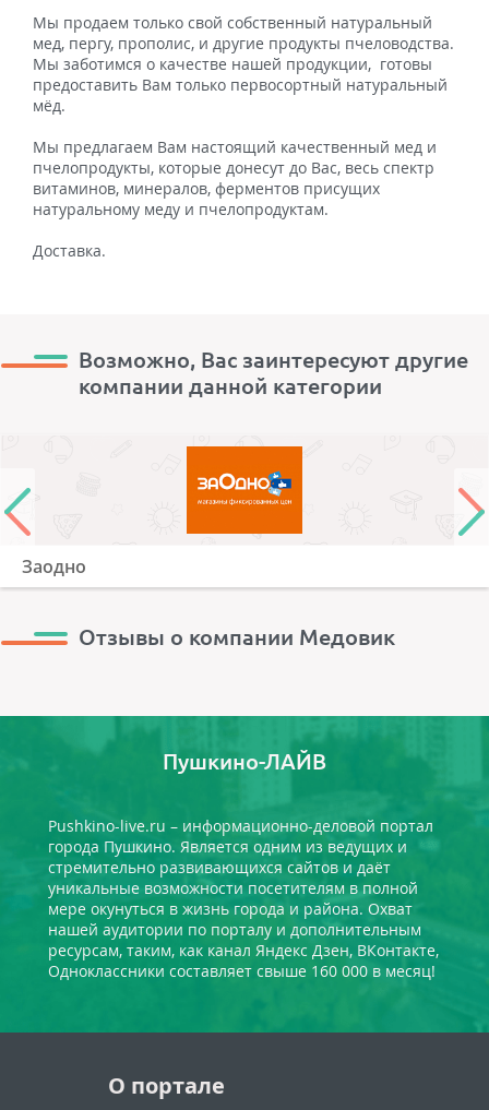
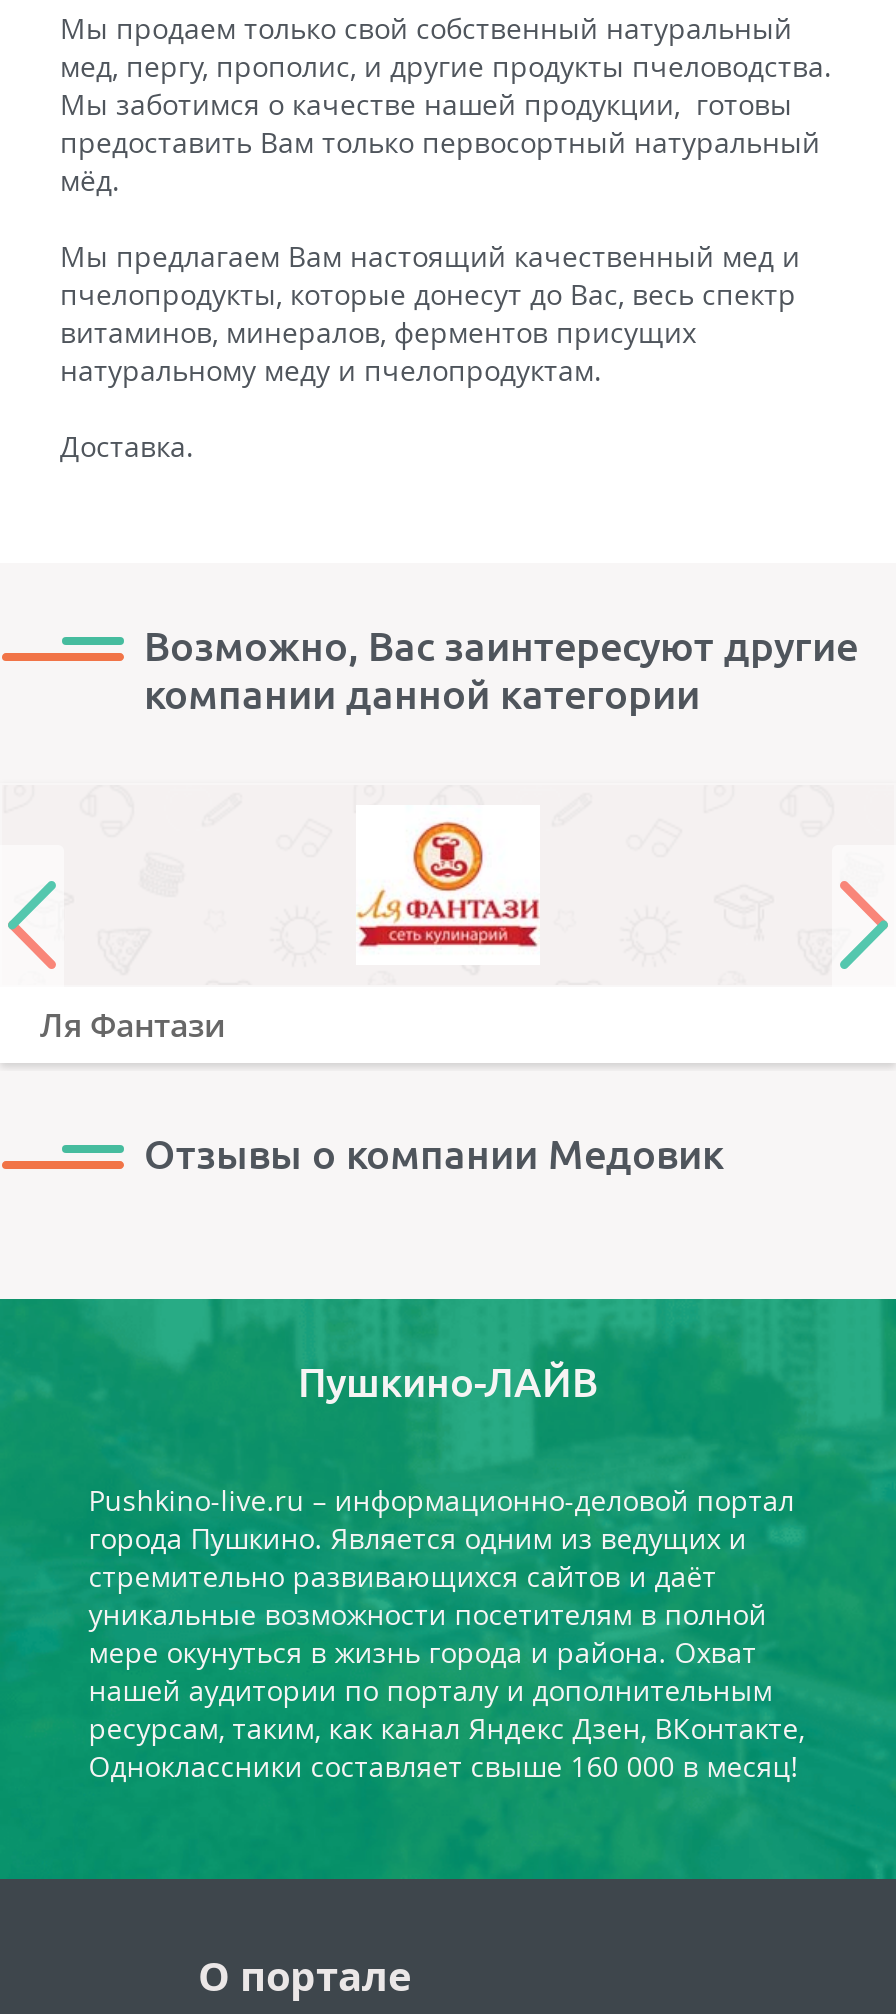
[186,445,303,535] [image] -> [342,805,554,965] [image]
[22,554,86,578] Заодно -> [40,1003,226,1047] Ля Фантази

